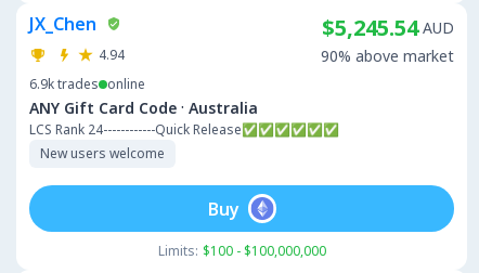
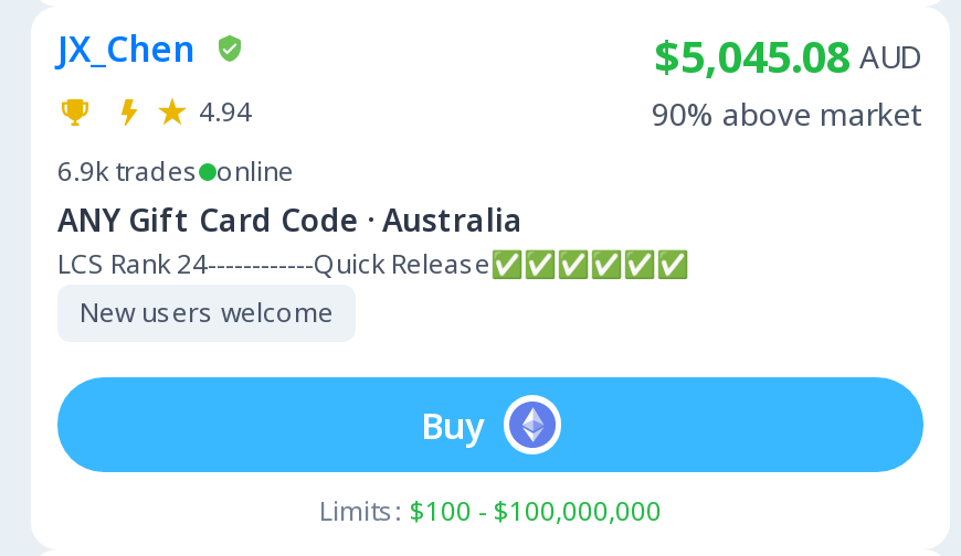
[322,13,454,42] $5,245.54 AUD -> [654,26,923,86] $5,045.08 AUD

